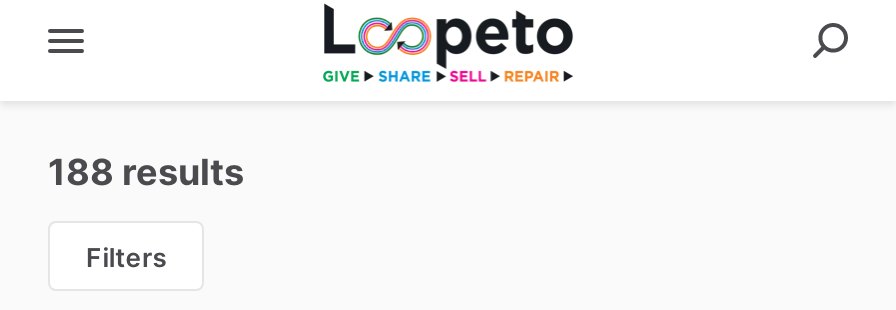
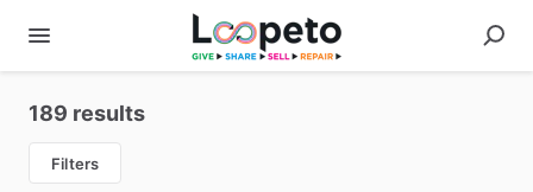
[48,151,244,193] 188 results -> [29,101,145,126] 189 results

